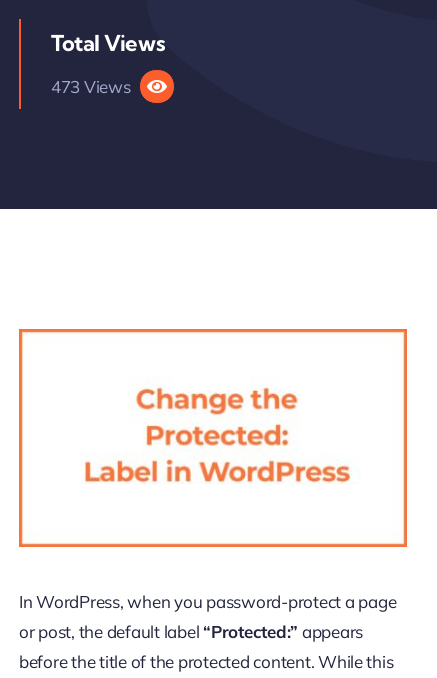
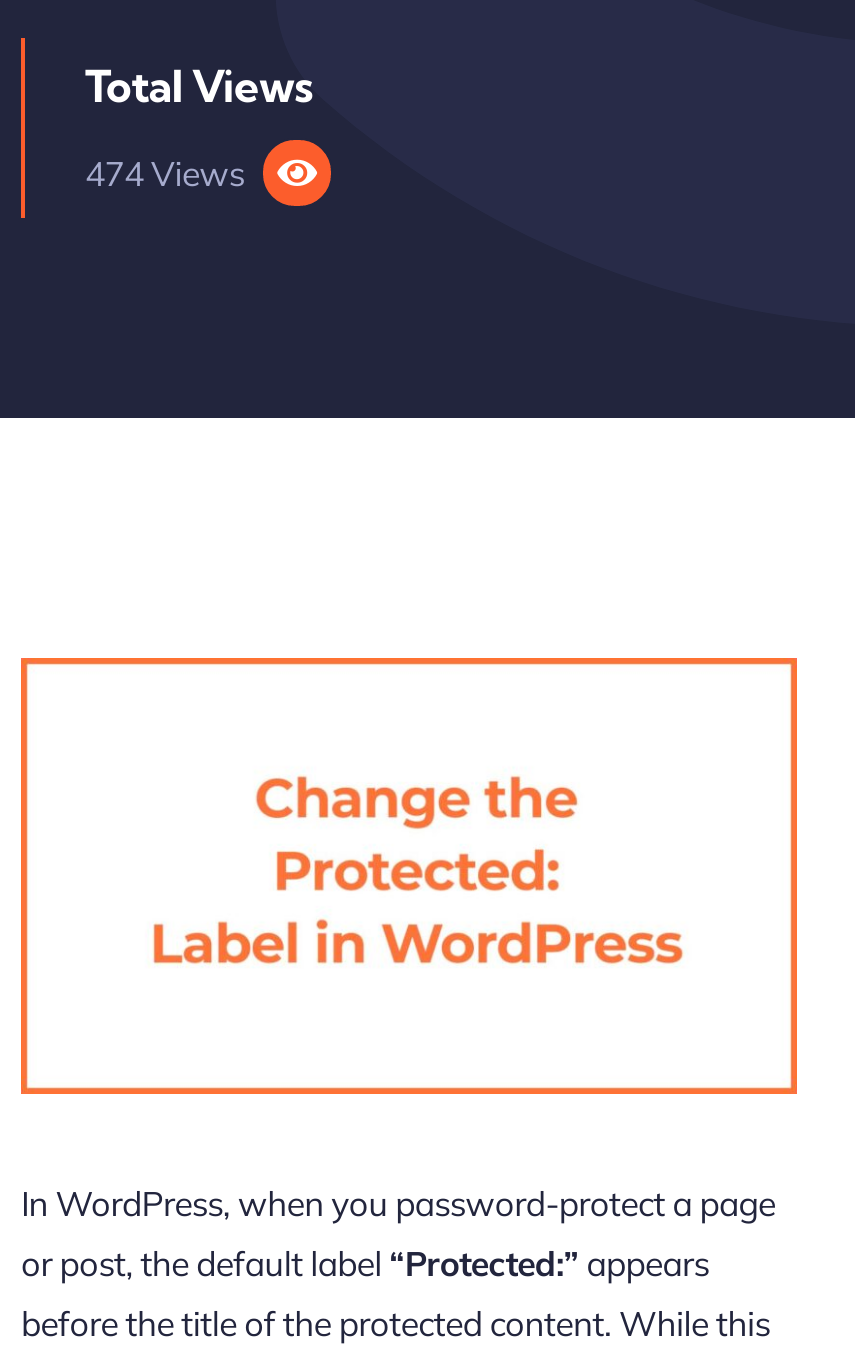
[51,76,134,97] 473 Views -> [85,151,252,193] 474 Views

